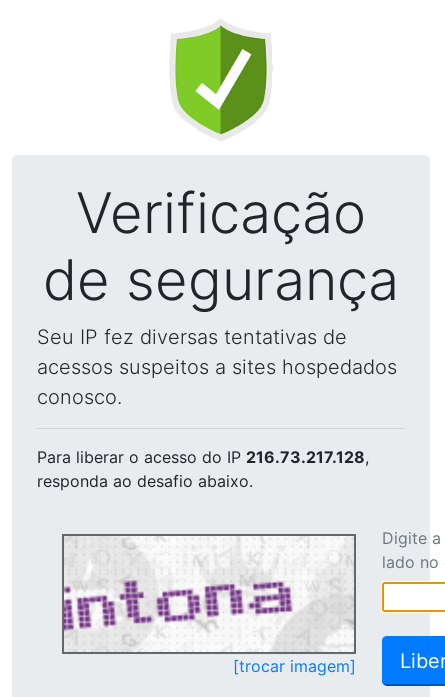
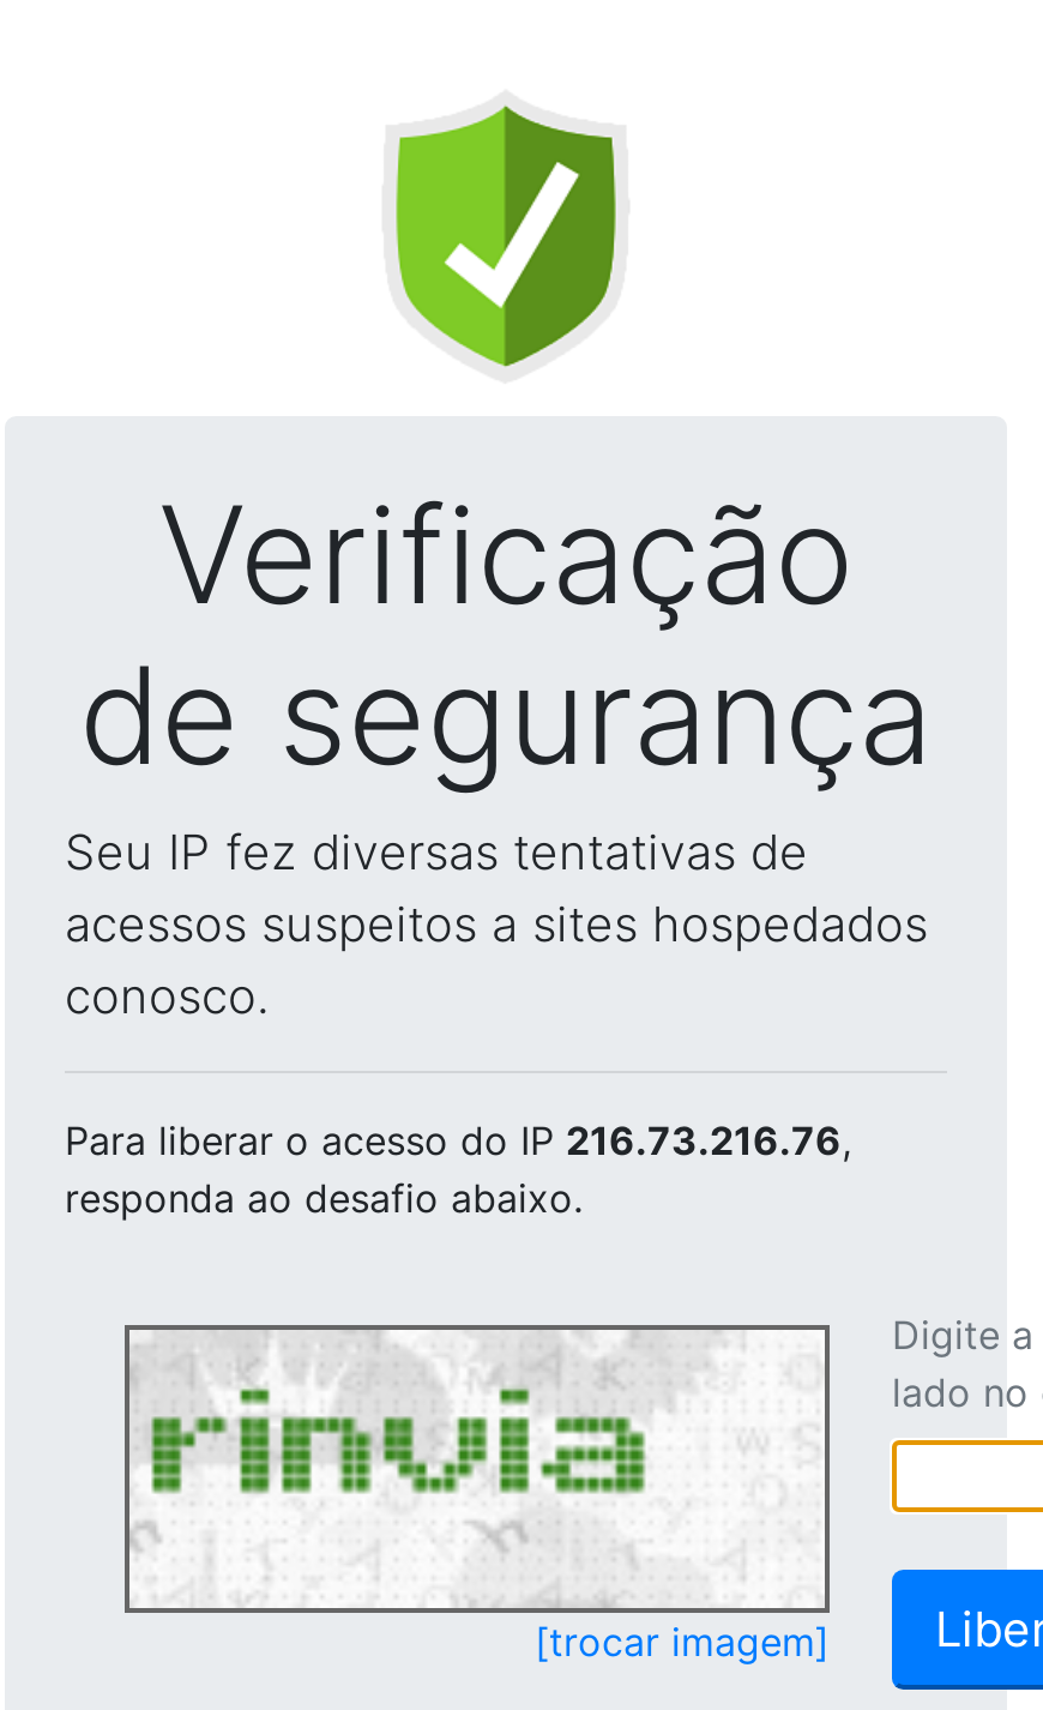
[37,447,369,467] Para liberar o acesso do IP 216.73.217.128, -> [65,1116,851,1164] Para liberar o acesso do IP 216.73.216.76,
[63,537,352,651] [image] -> [129,1335,822,1603] [image]

